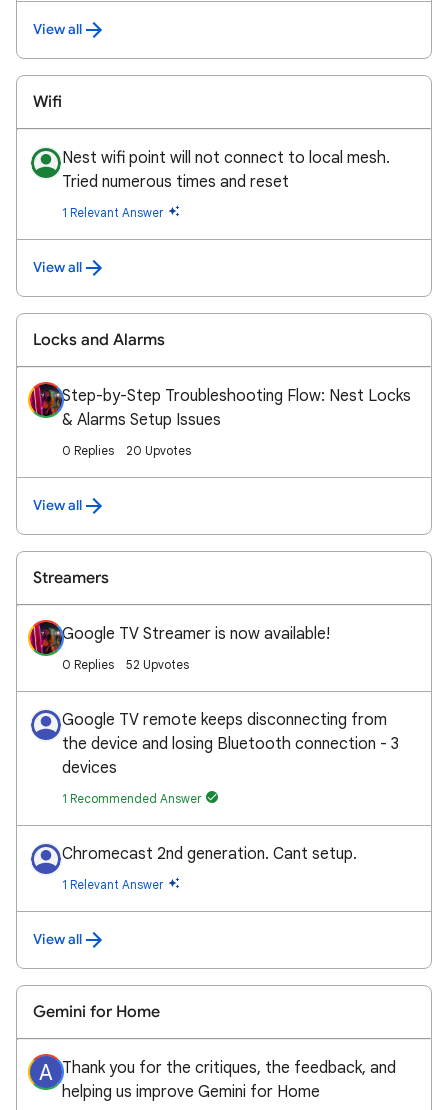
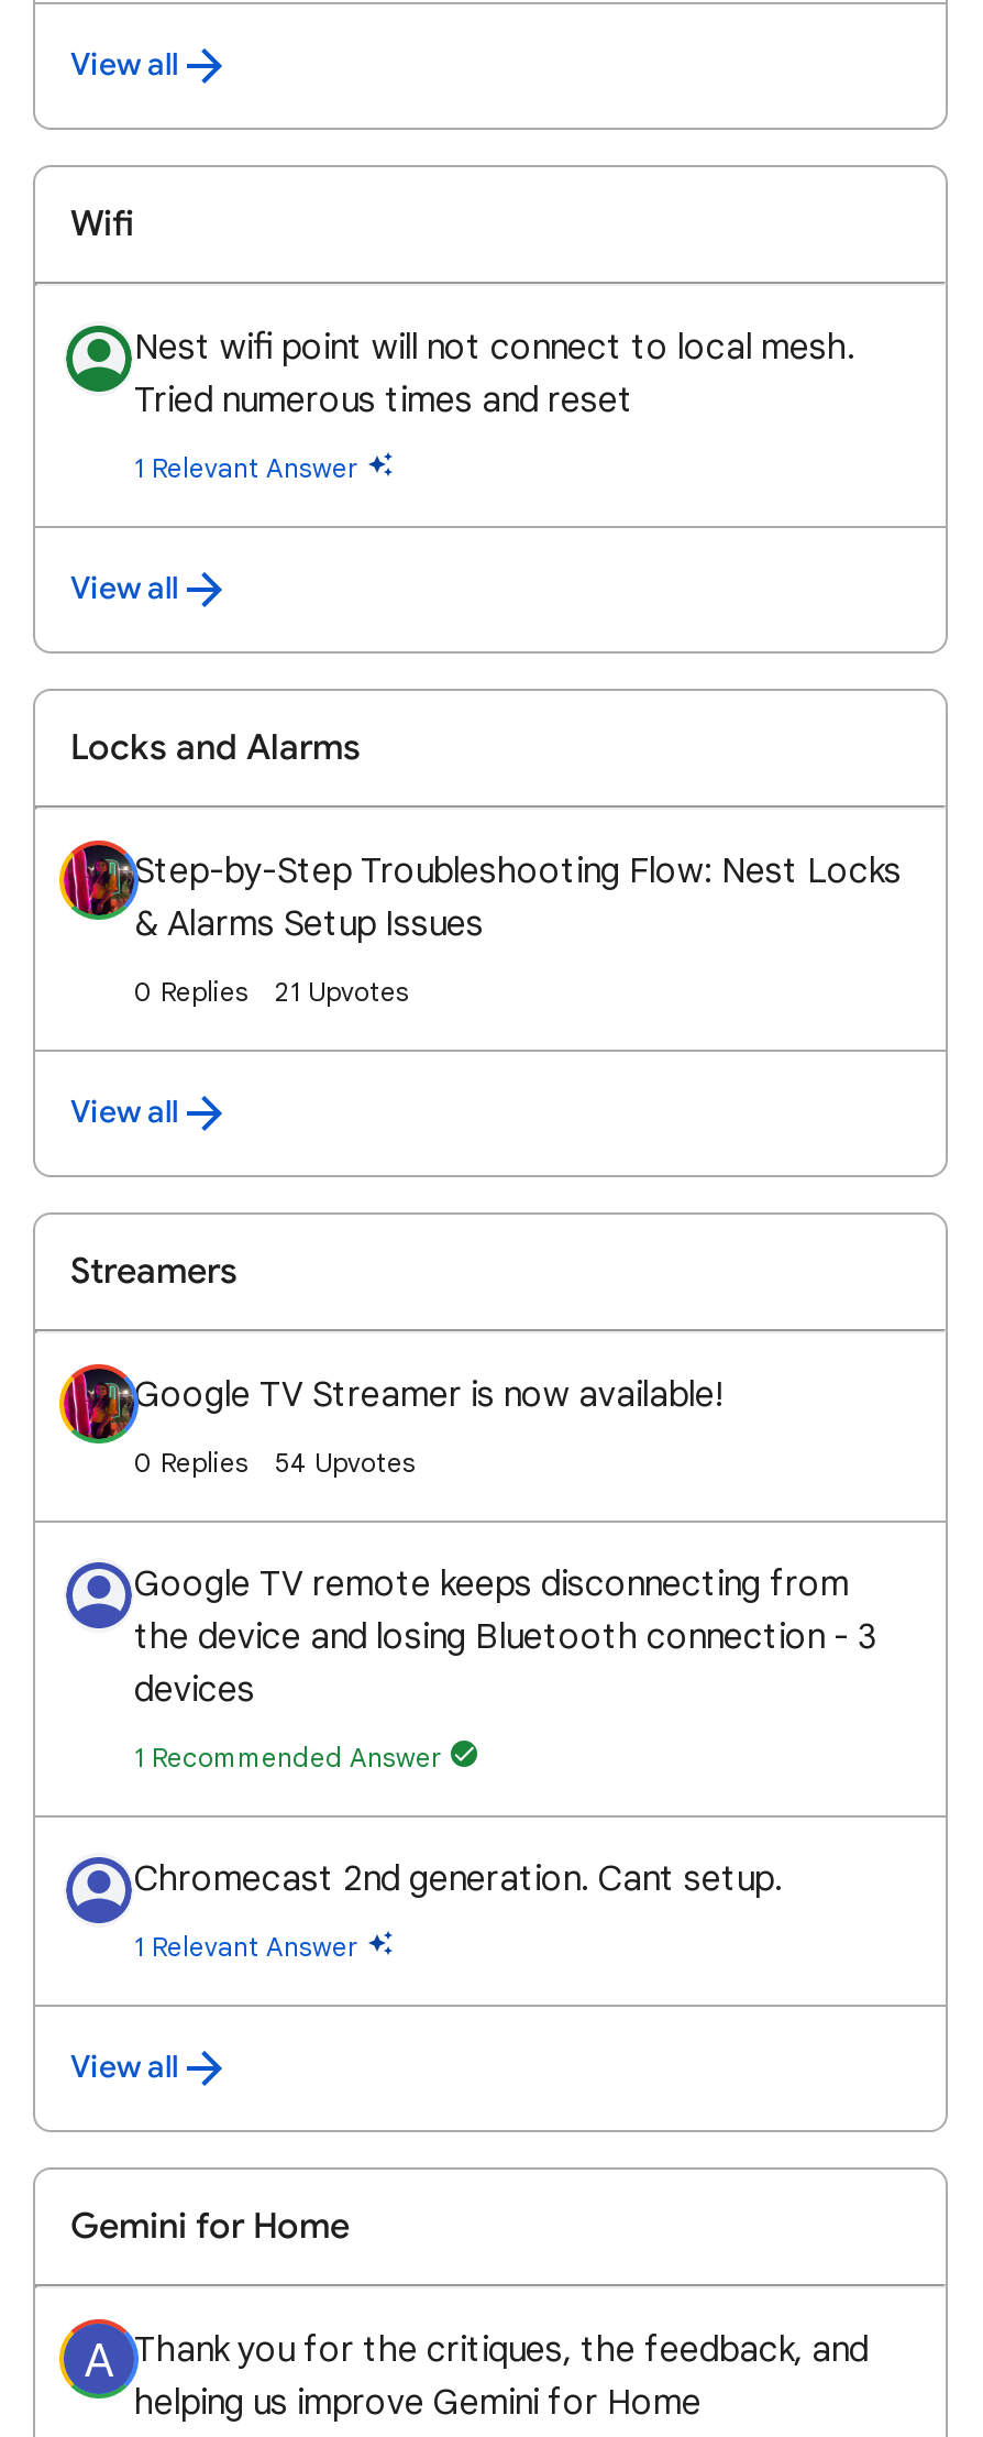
[126,443,191,458] 20 Upvotes -> [275,975,409,1008] 21 Upvotes
[126,657,189,672] 52 Upvotes -> [275,1446,416,1479] 54 Upvotes

